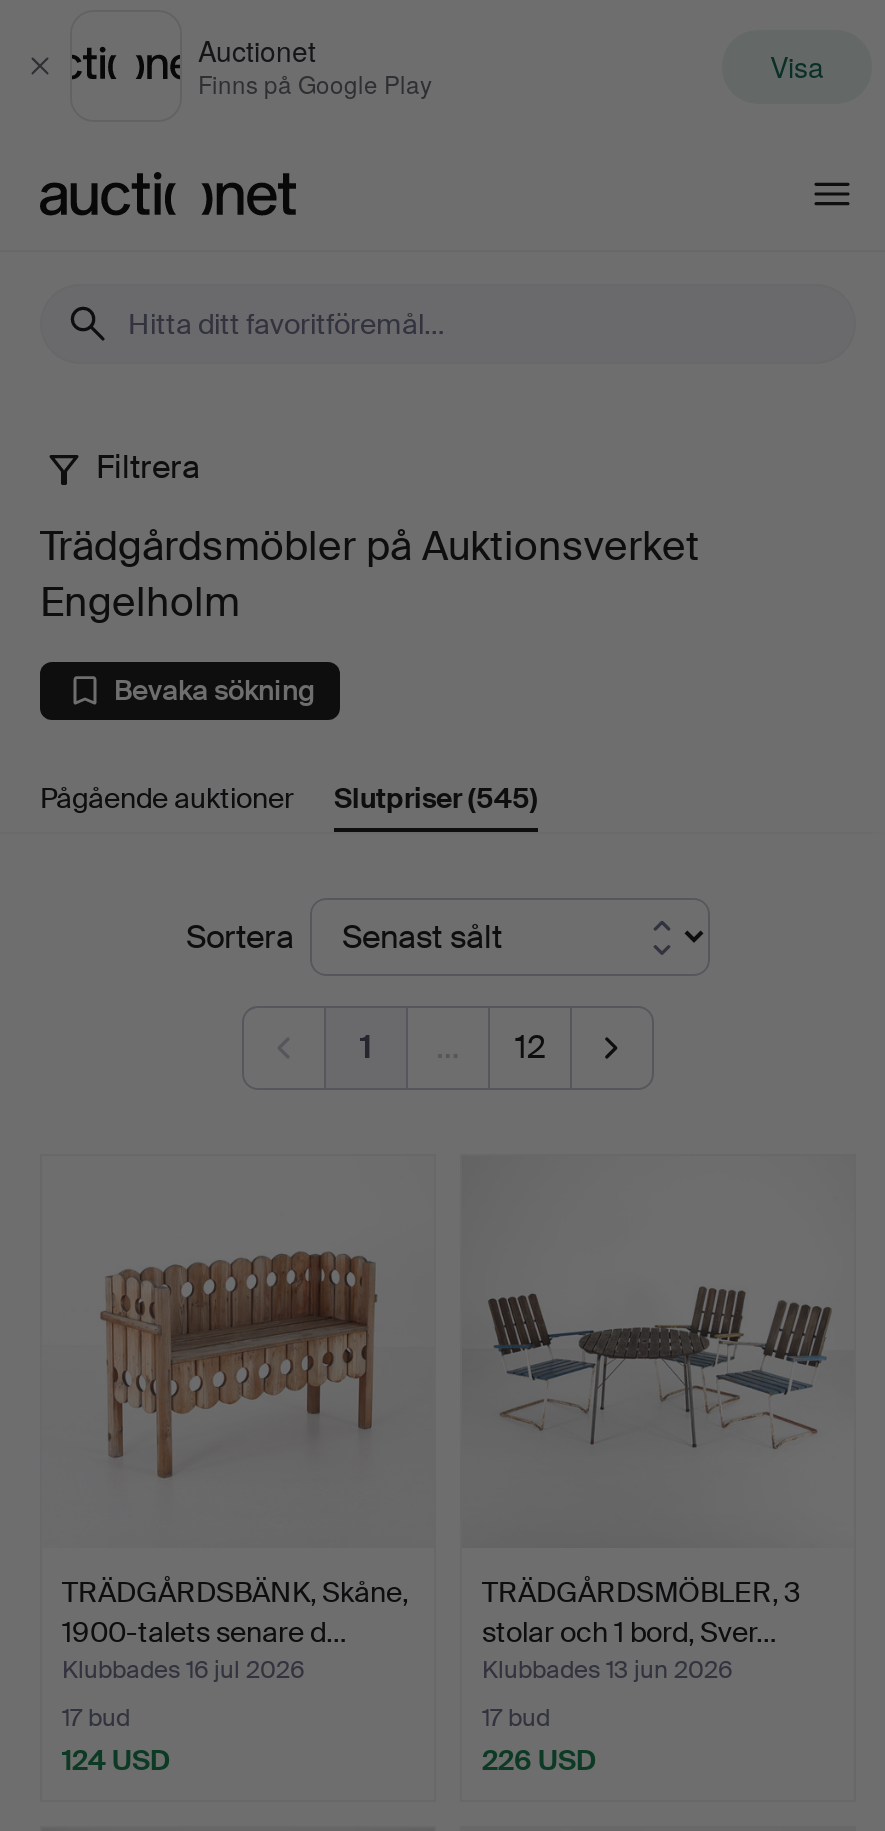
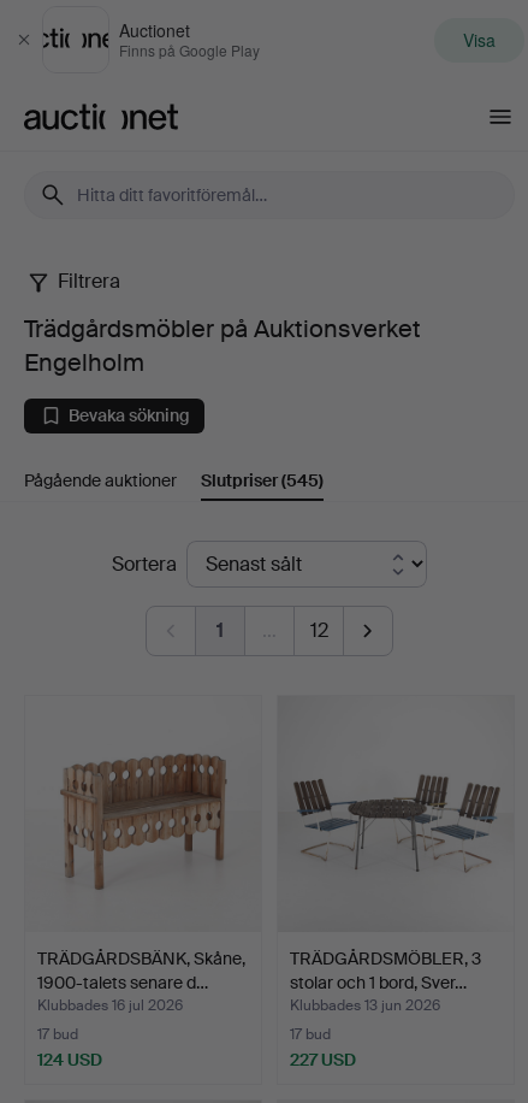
[482,1741,596,1777] 226 USD -> [290,1048,356,1070] 227 USD

